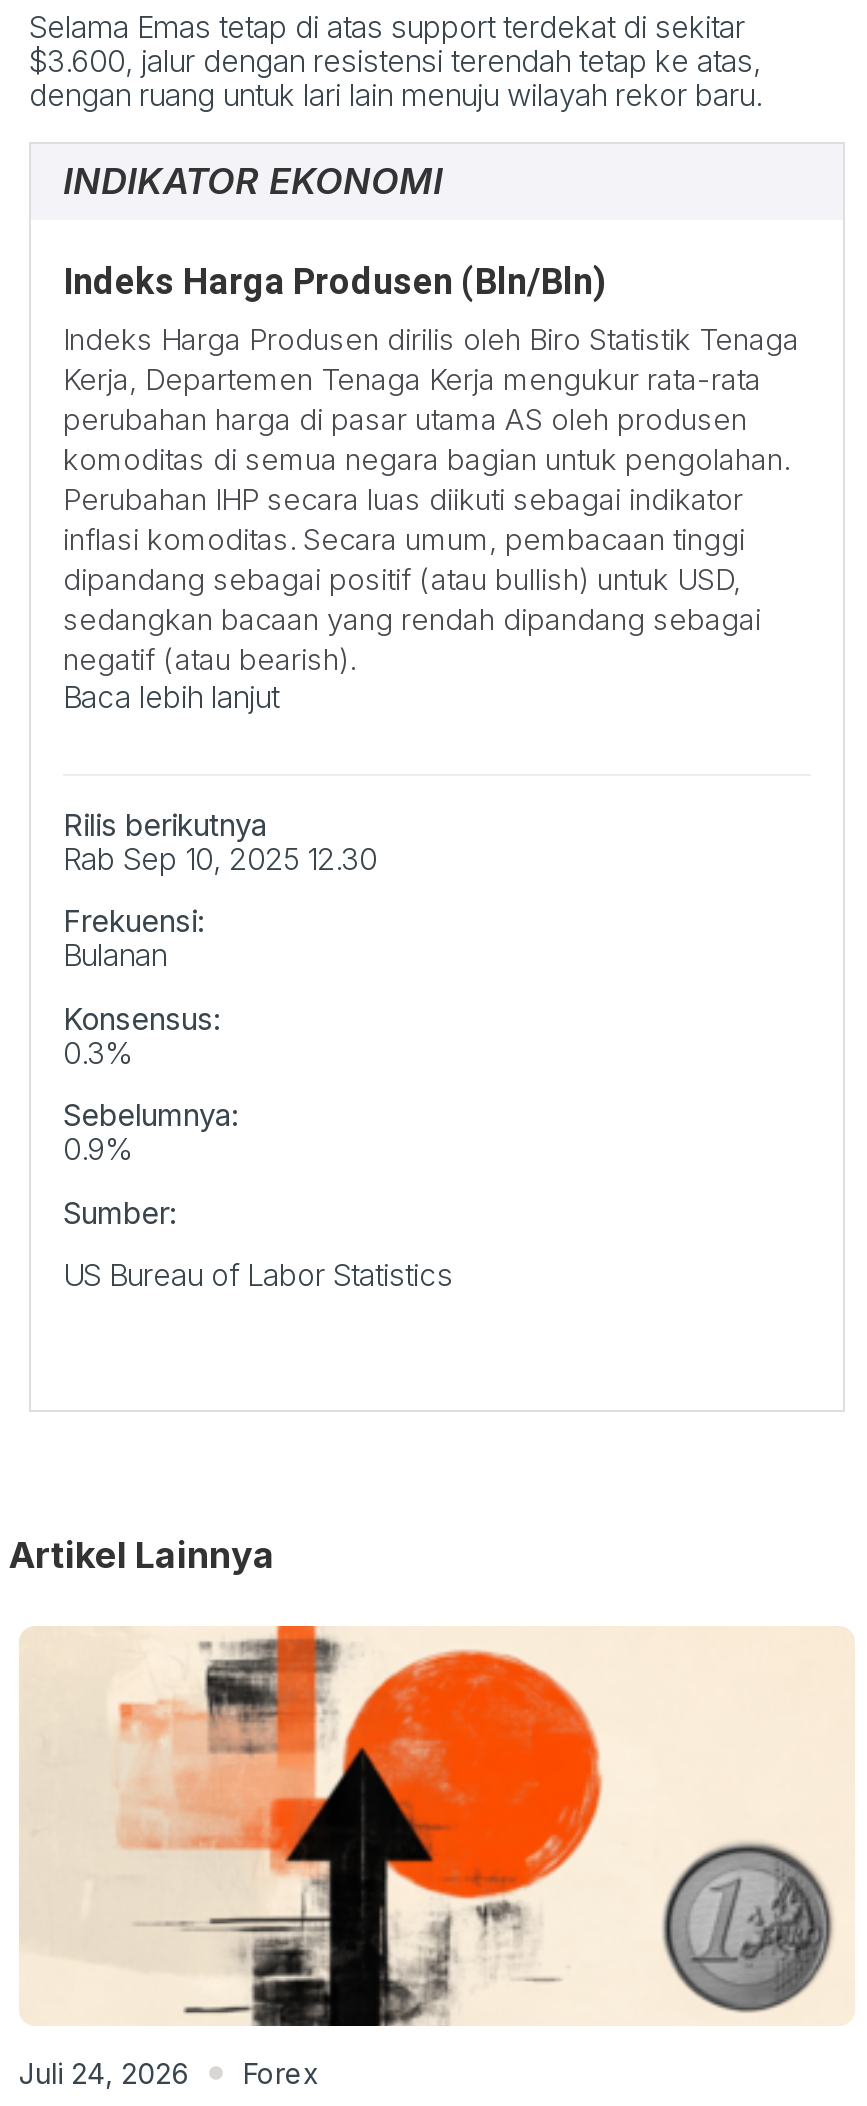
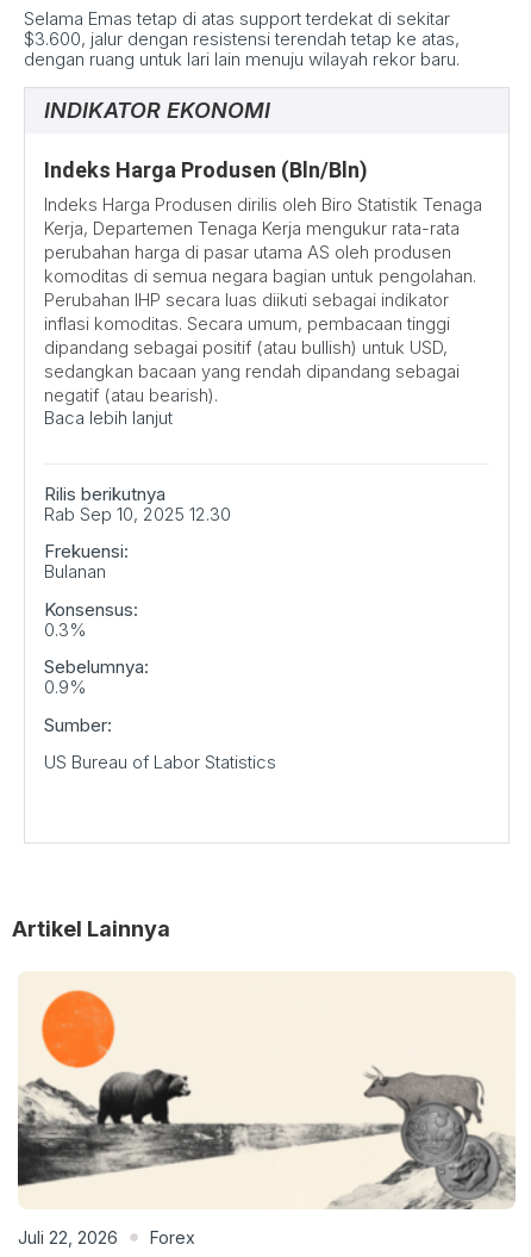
[19,1624,855,2090] [image] | Juli 24, 2026 Forex -> [17,971,517,1248] [image] | Juli 22, 2026 Forex

